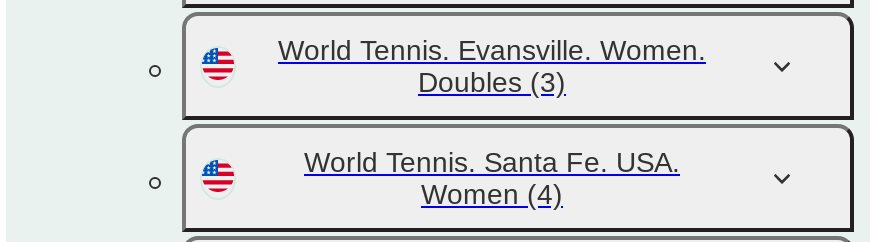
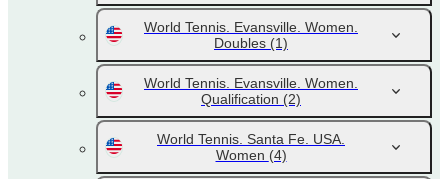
[418,66,566,98] Doubles (3) -> [144,35,358,107] Doubles (1) | World Tennis. Evansville. Women. | Qualification (2)

